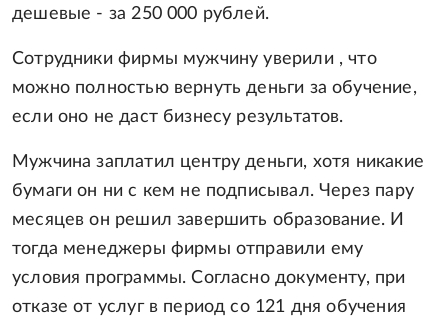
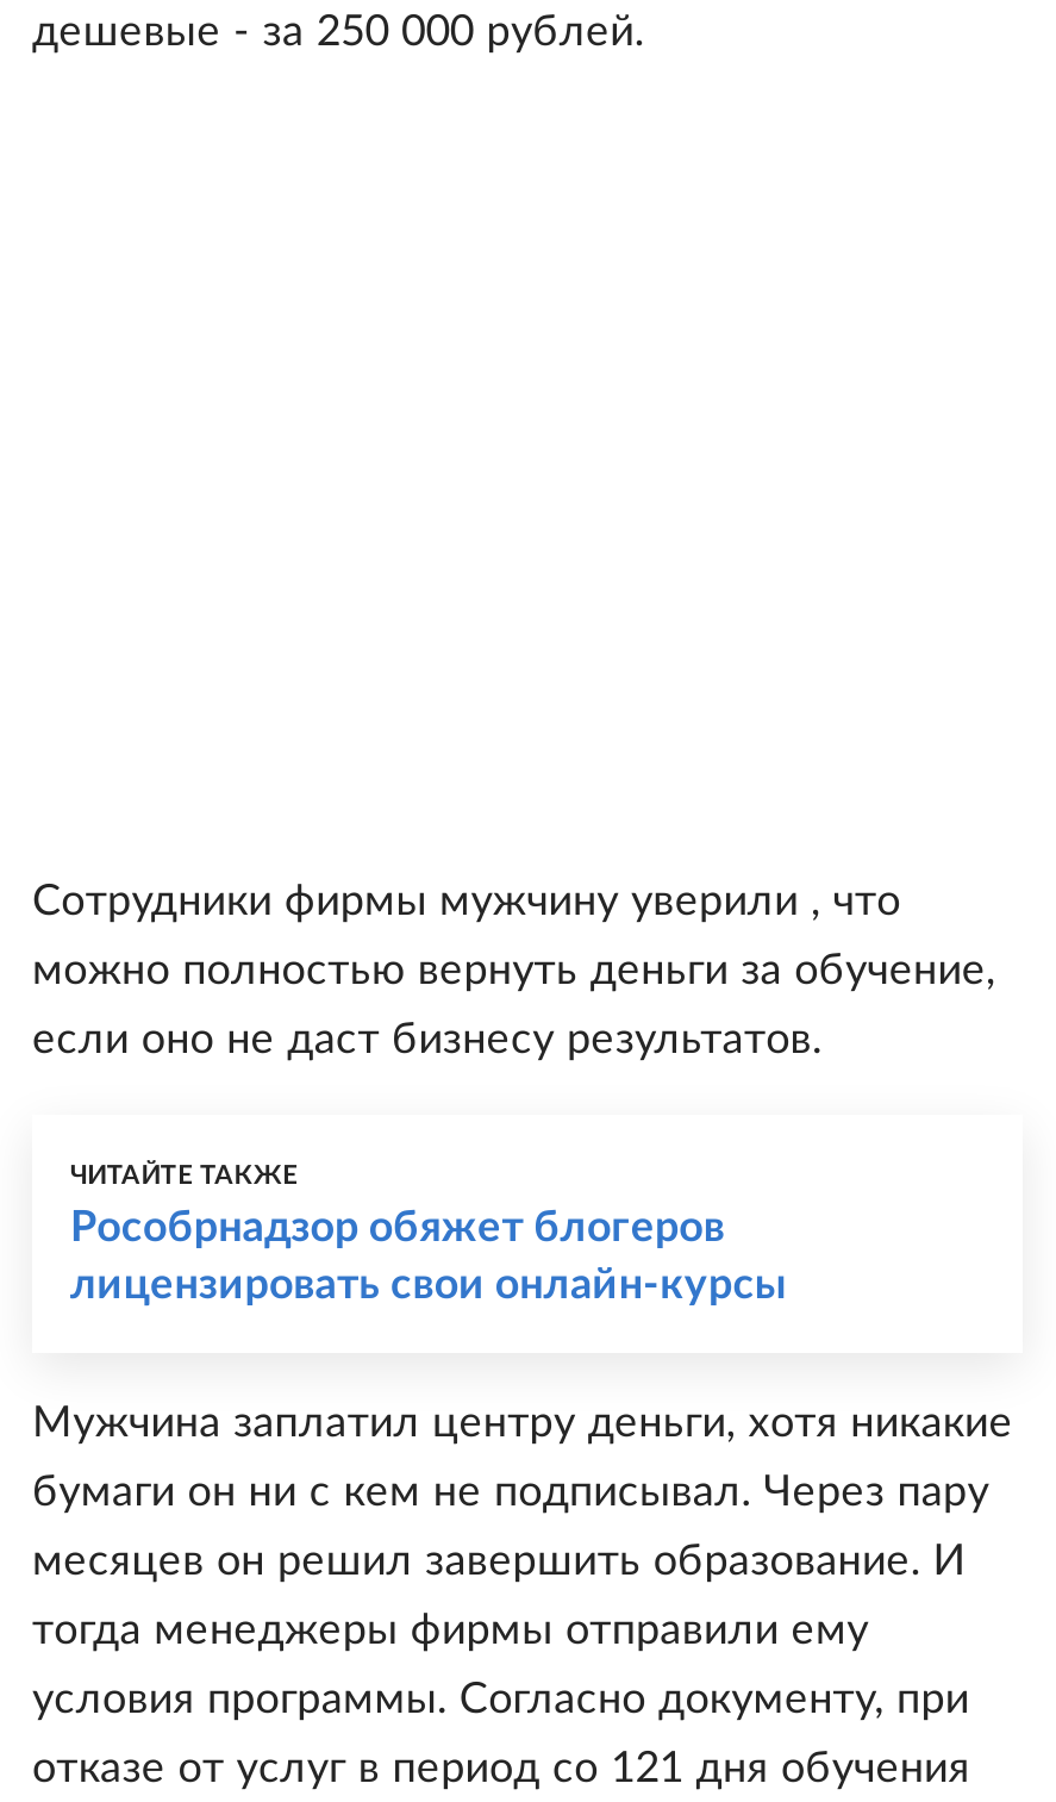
none -> [70,1163,786,1308] ЧИТАЙТЕ ТАКЖЕ | Рособрнадзор обяжет блогеров | лицензировать свои онлайн-курсы

